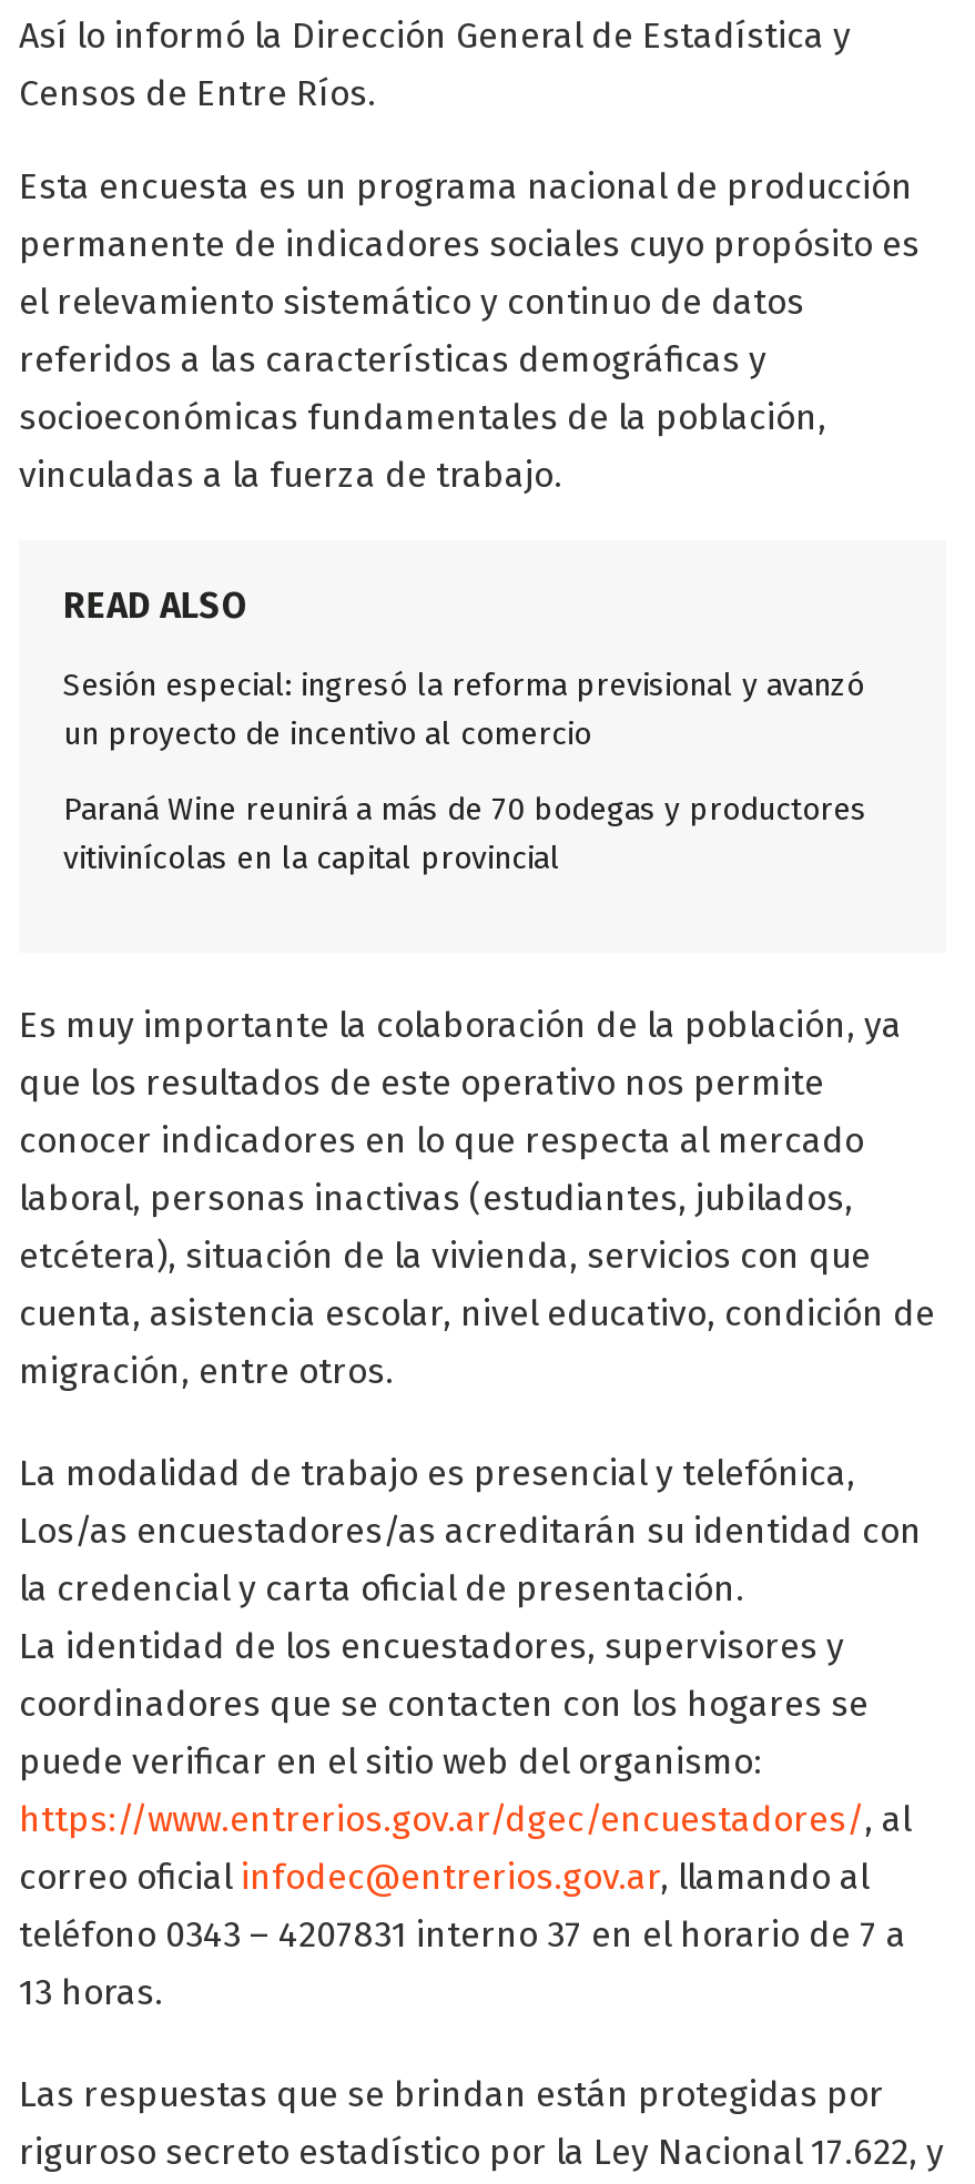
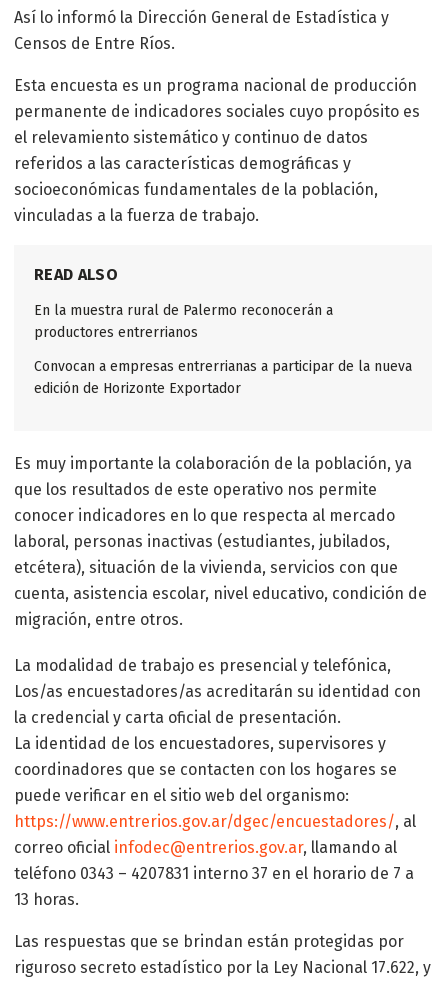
[63,668,864,754] Sesión especial: ingresó la reforma previsional y avanzó | un proyecto de incentivo al comercio -> [34,302,333,341] En la muestra rural de Palermo reconocerán a | productores entrerrianos
[63,792,866,878] Paraná Wine reunirá a más de 70 bodegas y productores | vitivinícolas en la capital provincial -> [34,358,412,397] Convocan a empresas entrerrianas a participar de la nueva | edición de Horizonte Exportador

